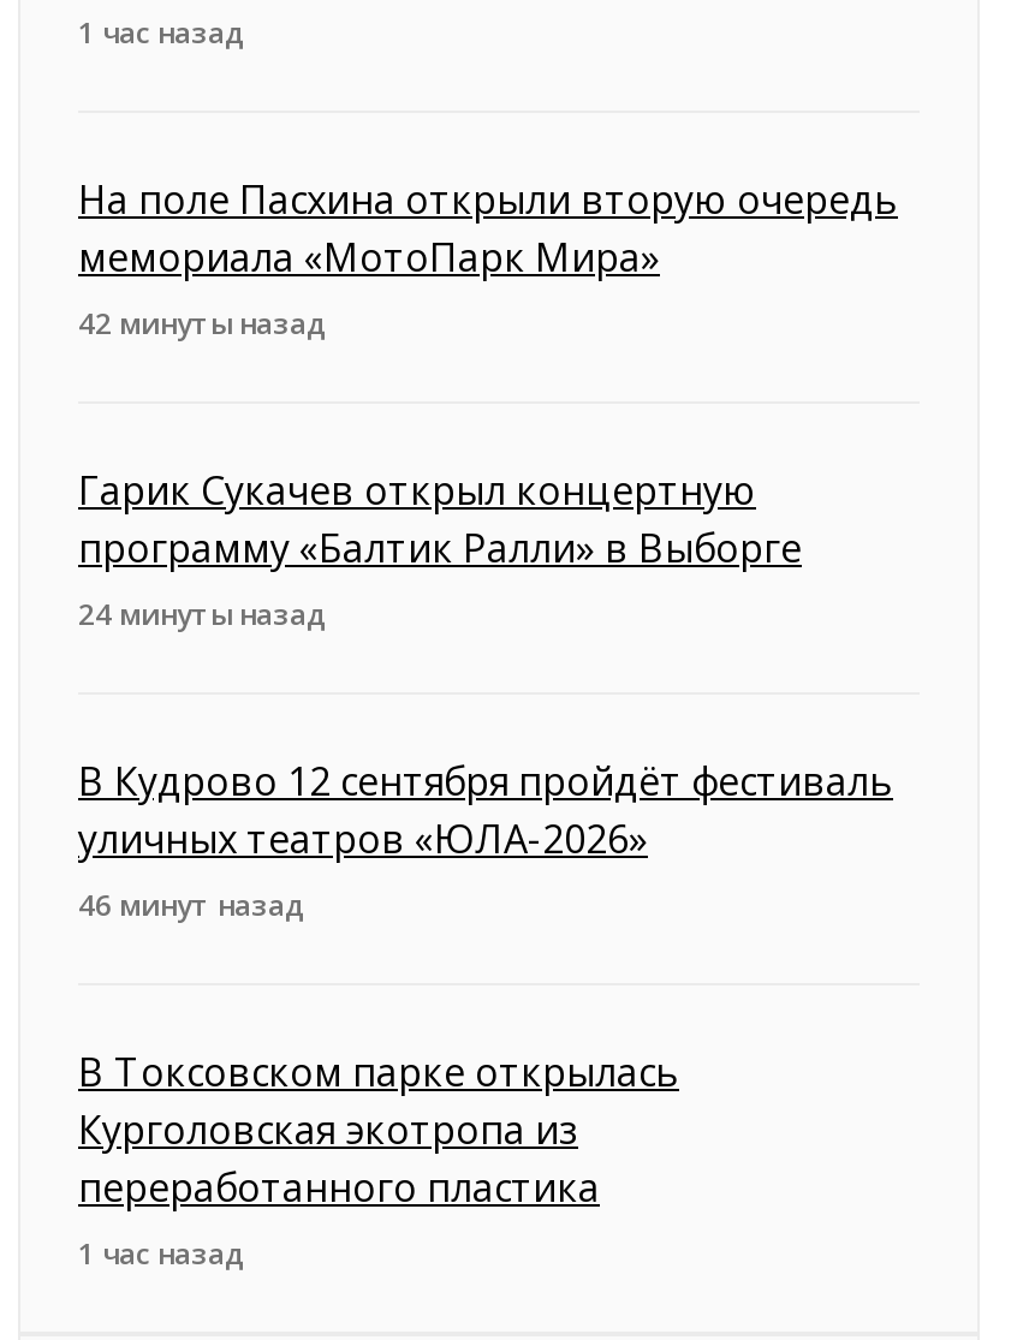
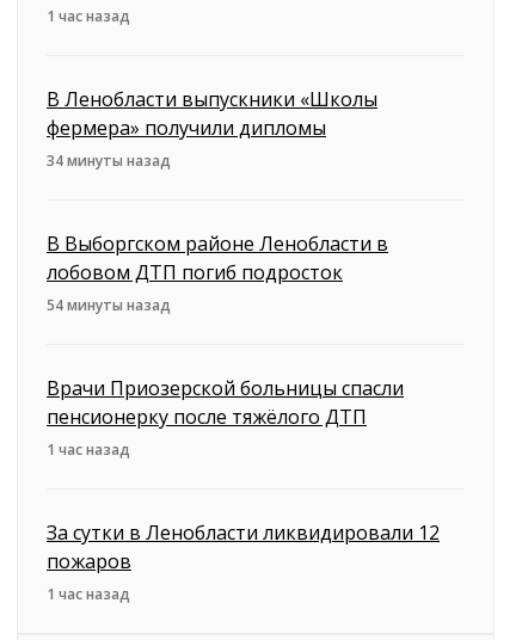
[78,173,898,344] На поле Пасхина открыли вторую очередь | мемориала «МотоПарк Мира» | 42 минуты назад -> [47,86,377,171] В Ленобласти выпускники «Школы | фермера» получили дипломы | 34 минуты назад
[78,464,802,635] Гарик Сукачев открыл концертную | программу «Балтик Ралли» в Выборге | 24 минуты назад -> [47,231,388,315] В Выборгском районе Ленобласти в | лобовом ДТП погиб подросток | 54 минуты назад
[78,755,893,926] В Кудрово 12 сентября пройдёт фестиваль | уличных театров «ЮЛА-2026» | 46 минут назад -> [47,375,404,460] Врачи Приозерской больницы спасли | пенсионерку после тяжёлого ДТП | 1 час назад
[78,1046,679,1214] В Токсовском парке открылась | Курголовская экотропа из | переработанного пластика -> [47,520,440,574] За сутки в Ленобласти ликвидировали 12 | пожаров

